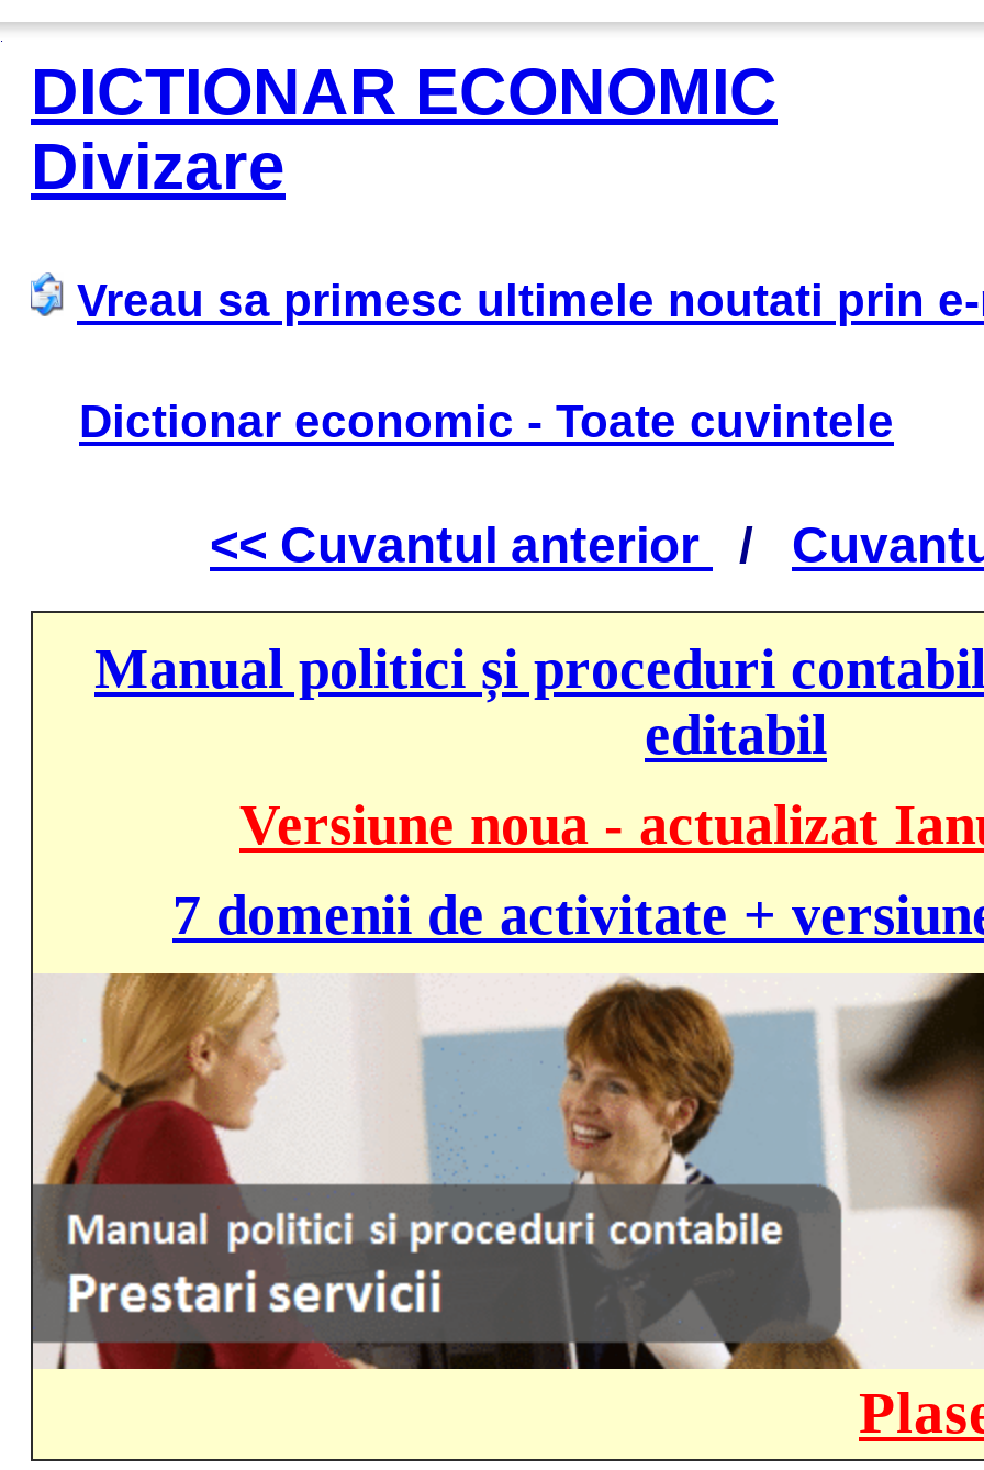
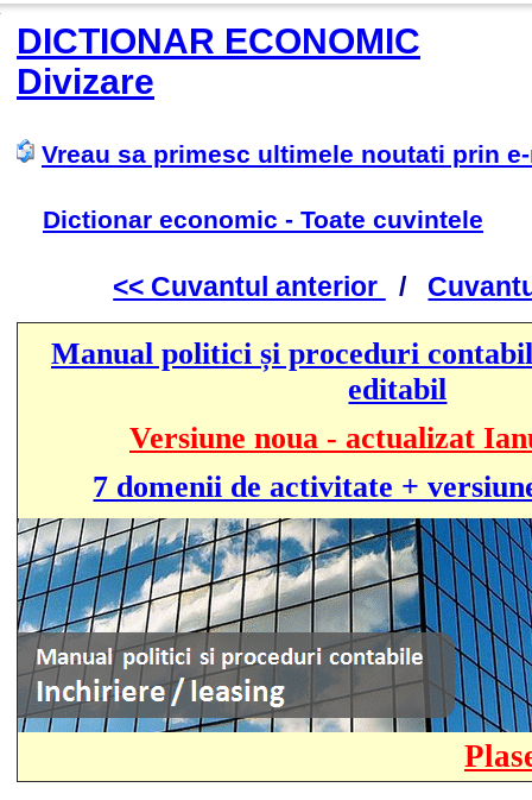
[31,971,977,1371] [image] -> [17,517,528,733] [image]

